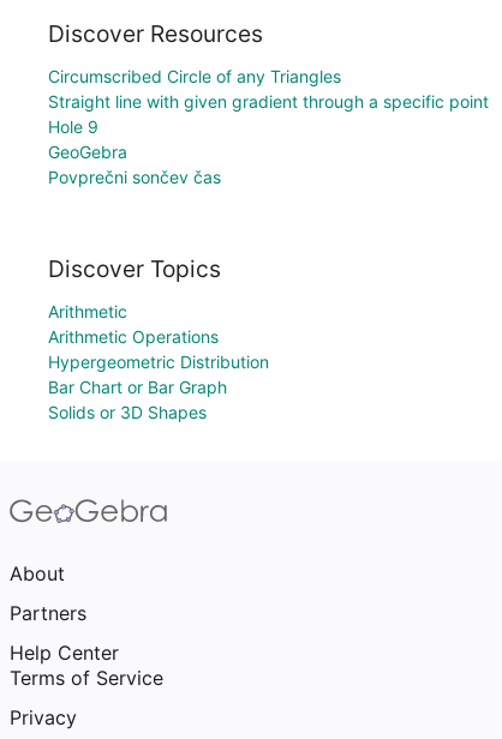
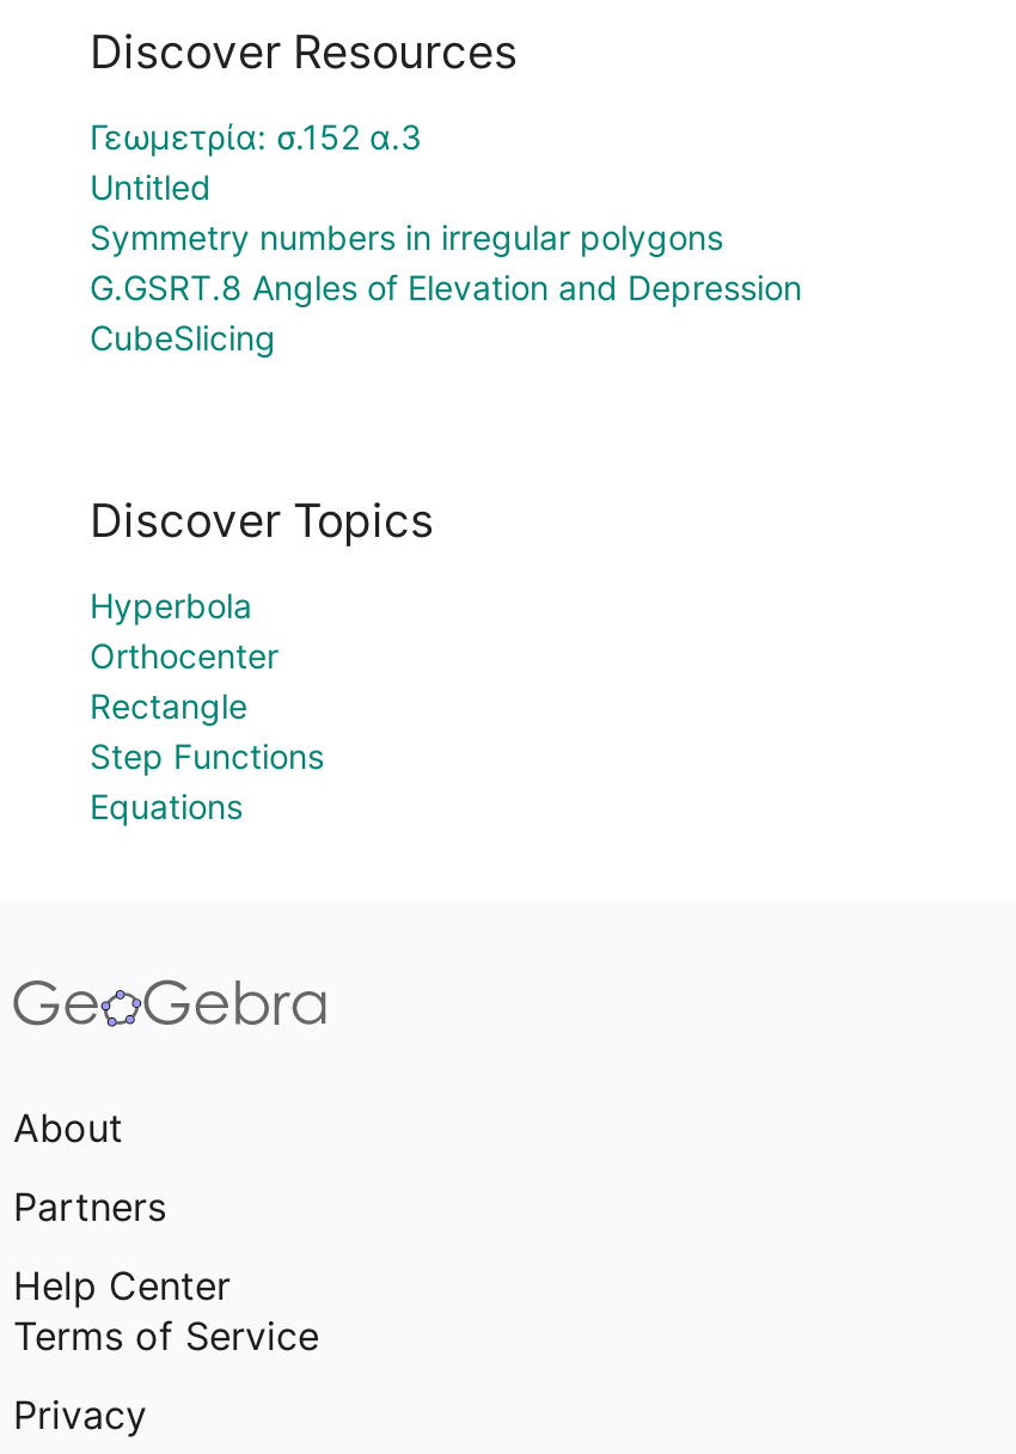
[48,66,489,188] Circumscribed Circle of any Triangles | Straight line with given gradient through a specific point | Hole 9 | GeoGebra | Povprečni sončev čas -> [90,117,802,358] Γεωμετρία: σ.152 α.3 | Untitled | Symmetry numbers in irregular polygons | G.GSRT.8 Angles of Elevation and Depression | CubeSlicing
[48,301,269,422] Arithmetic | Arithmetic Operations | Hypergeometric Distribution | Bar Chart or Bar Graph | Solids or 3D Shapes -> [90,585,324,826] Hyperbola | Orthocenter | Rectangle | Step Functions | Equations

